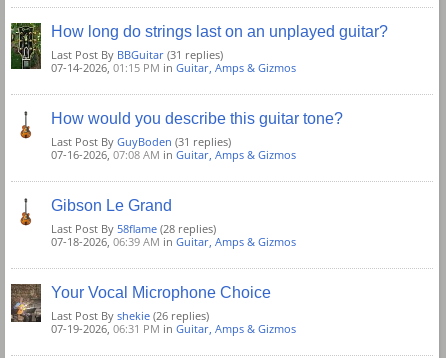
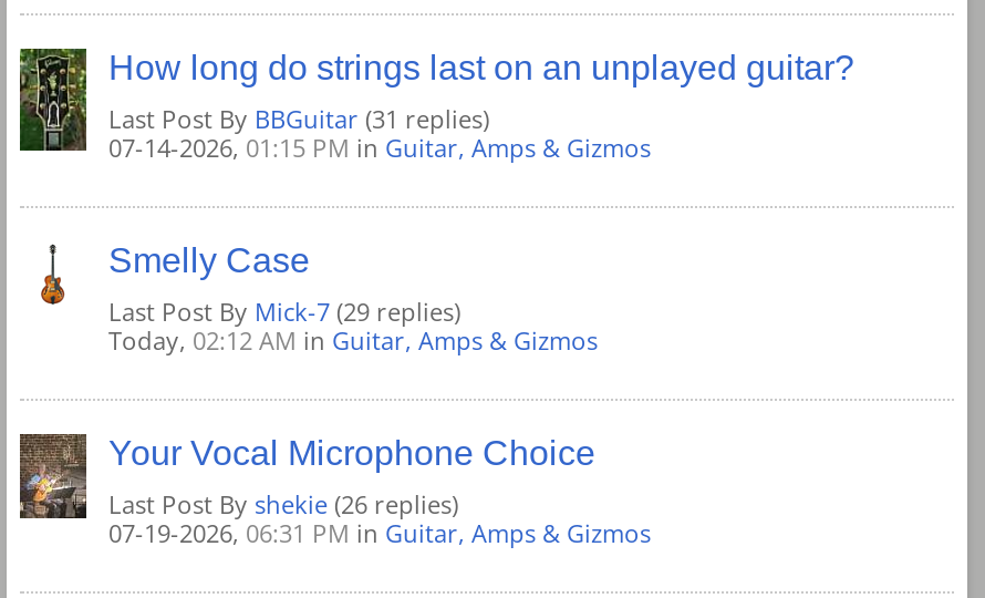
[51,110,343,249] How would you describe this guitar tone? | Last Post By GuyBoden (31 replies) | 07-16-2026, 07:08 AM in Guitar, Amps & Gizmos | Gibson Le Grand | Last Post By 58flame (28 replies) | 07-18-2026, 06:39 AMin Guitar, Amps & Gizmos -> [108,242,598,357] Smelly Case | Last Post By Mick-7 (29 replies) | Today, 02:12 AM in Guitar, Amps & Gizmos

